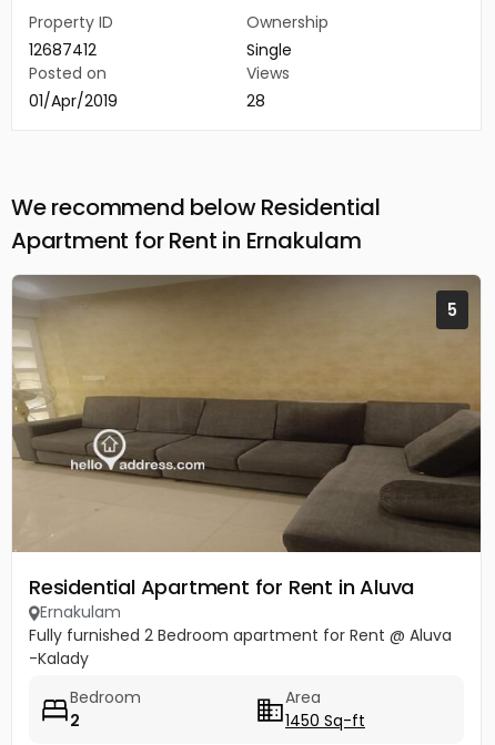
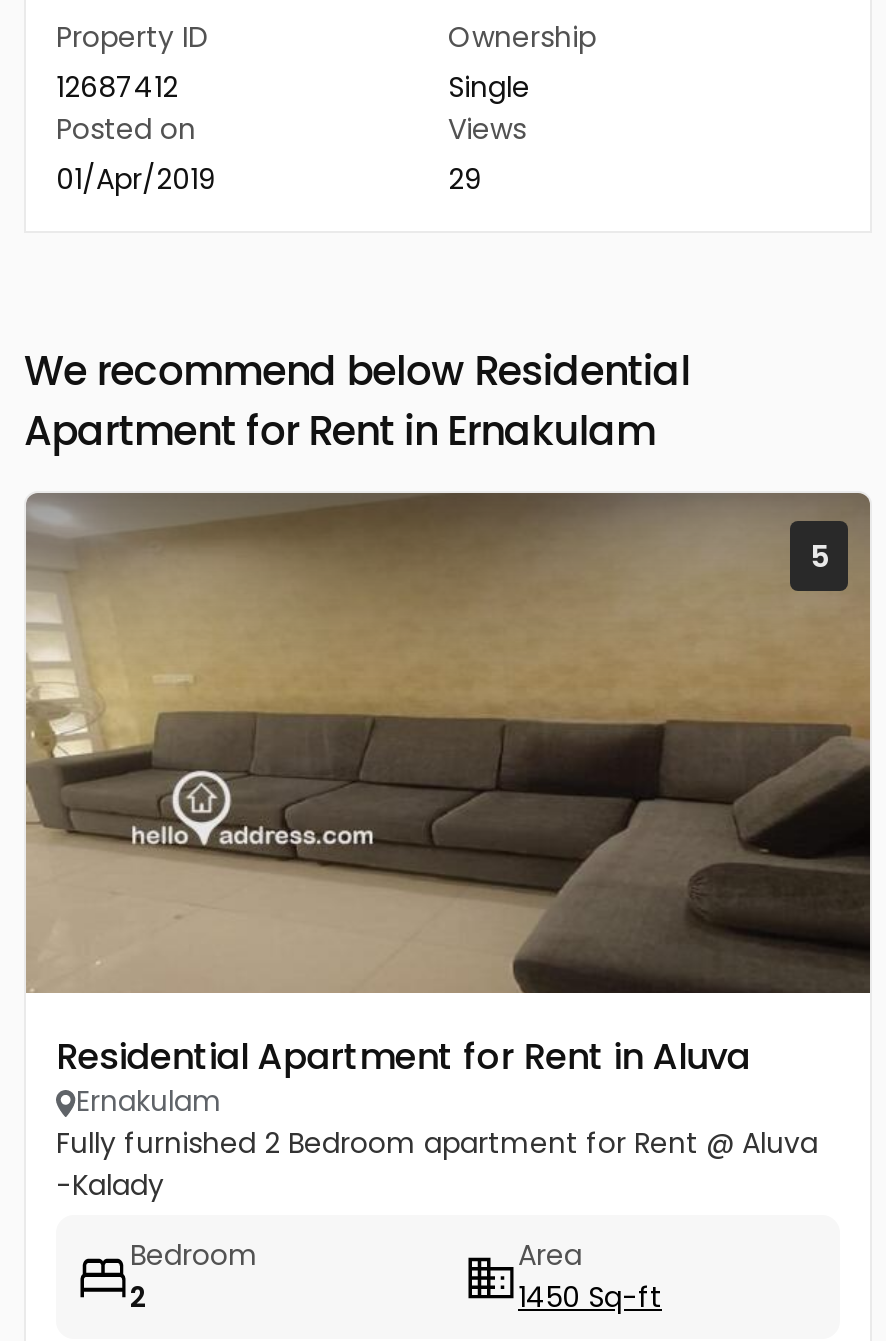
[246,90,265,112] 28 -> [448,159,482,199] 29

